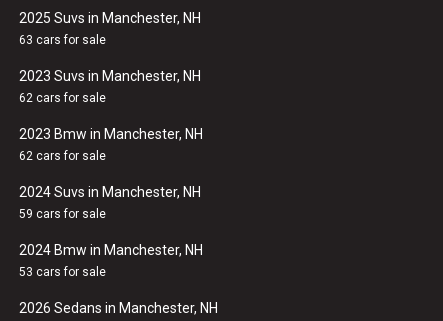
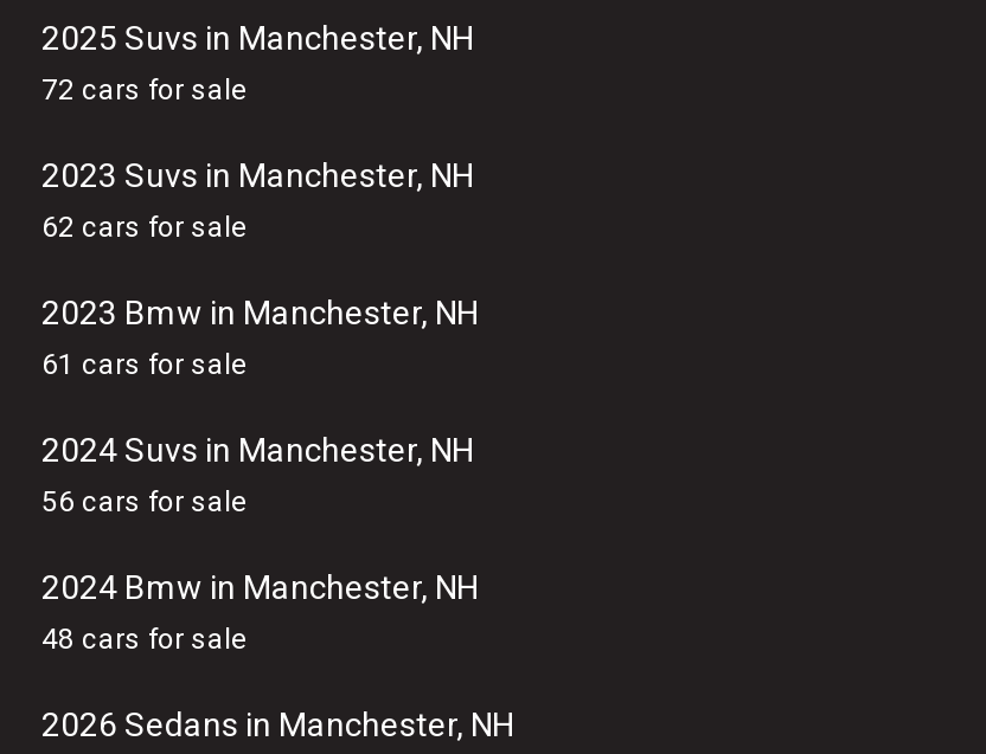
[19,33,106,47] 63 cars for sale -> [41,73,248,107] 72 cars for sale
[19,149,106,163] 62 cars for sale -> [41,348,248,381] 61 cars for sale
[19,207,106,221] 59 cars for sale -> [41,485,248,518] 56 cars for sale
[19,265,106,279] 53 cars for sale -> [41,623,248,656] 48 cars for sale

